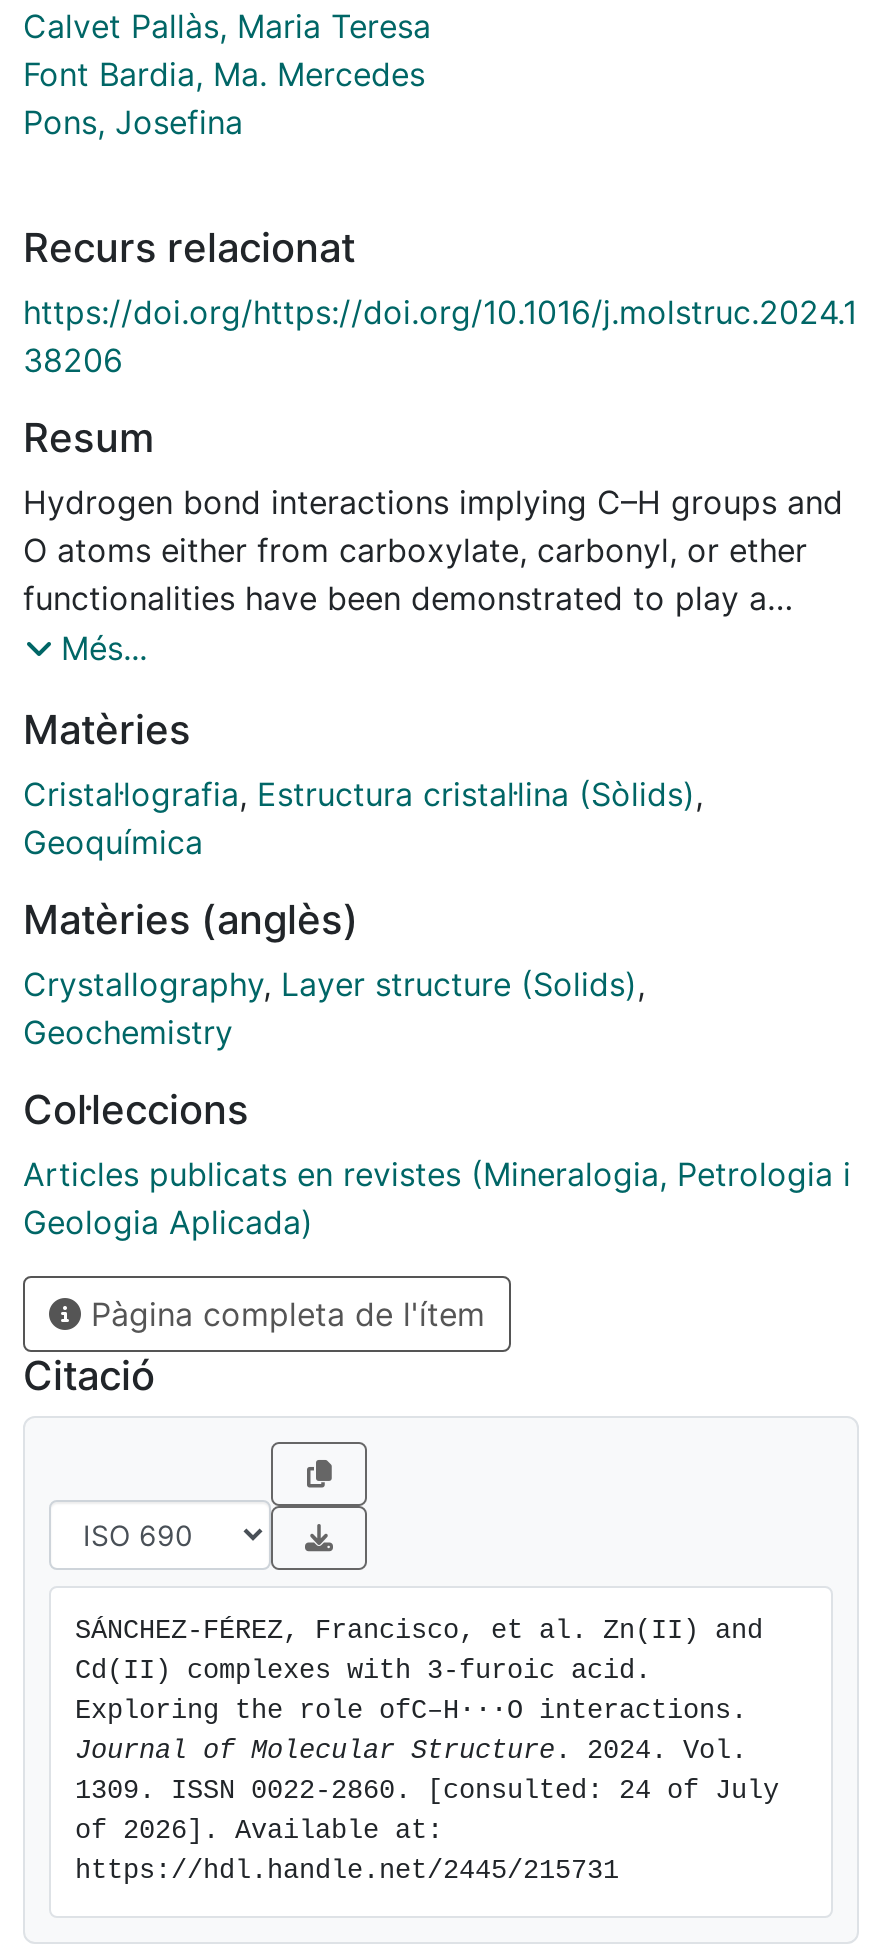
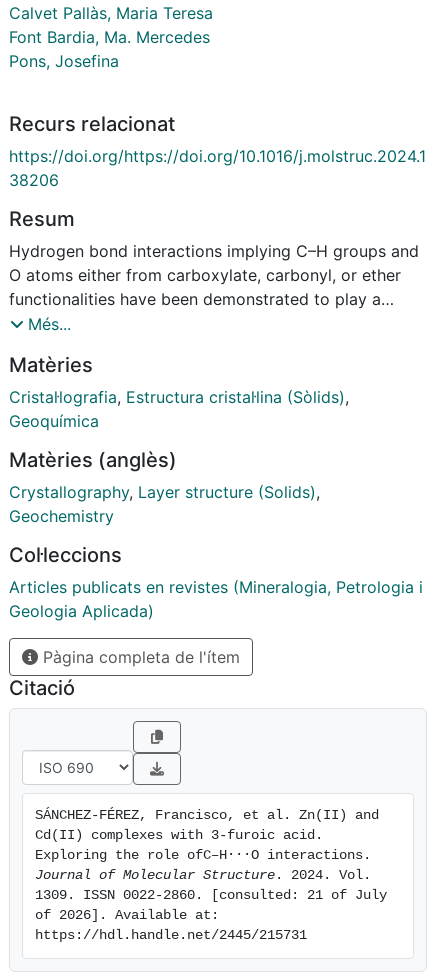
[75,1777,779,1807] 1309. ISSN 0022-2860. [consulted: 24 of July -> [35,888,387,903] 1309. ISSN 0022-2860. [consulted: 21 of July

